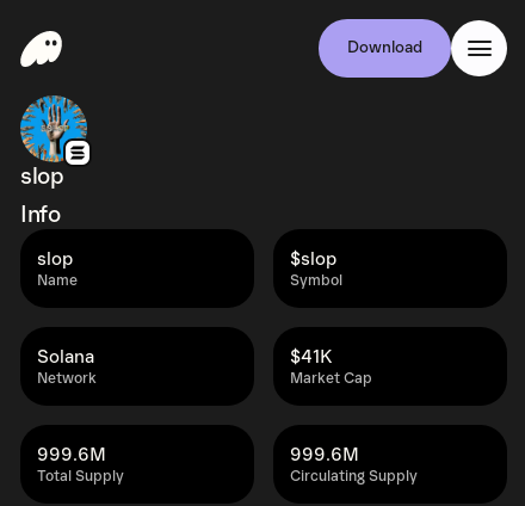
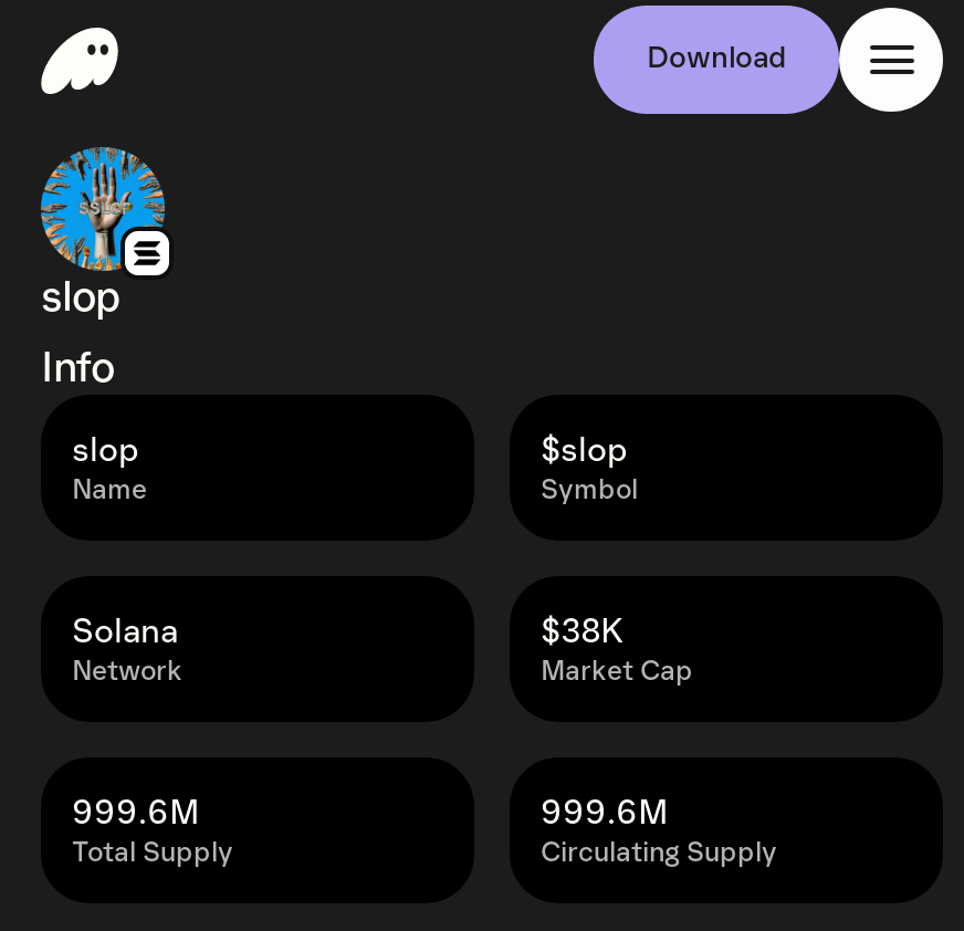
[290,346,333,368] $41K -> [541,611,625,651] $38K

